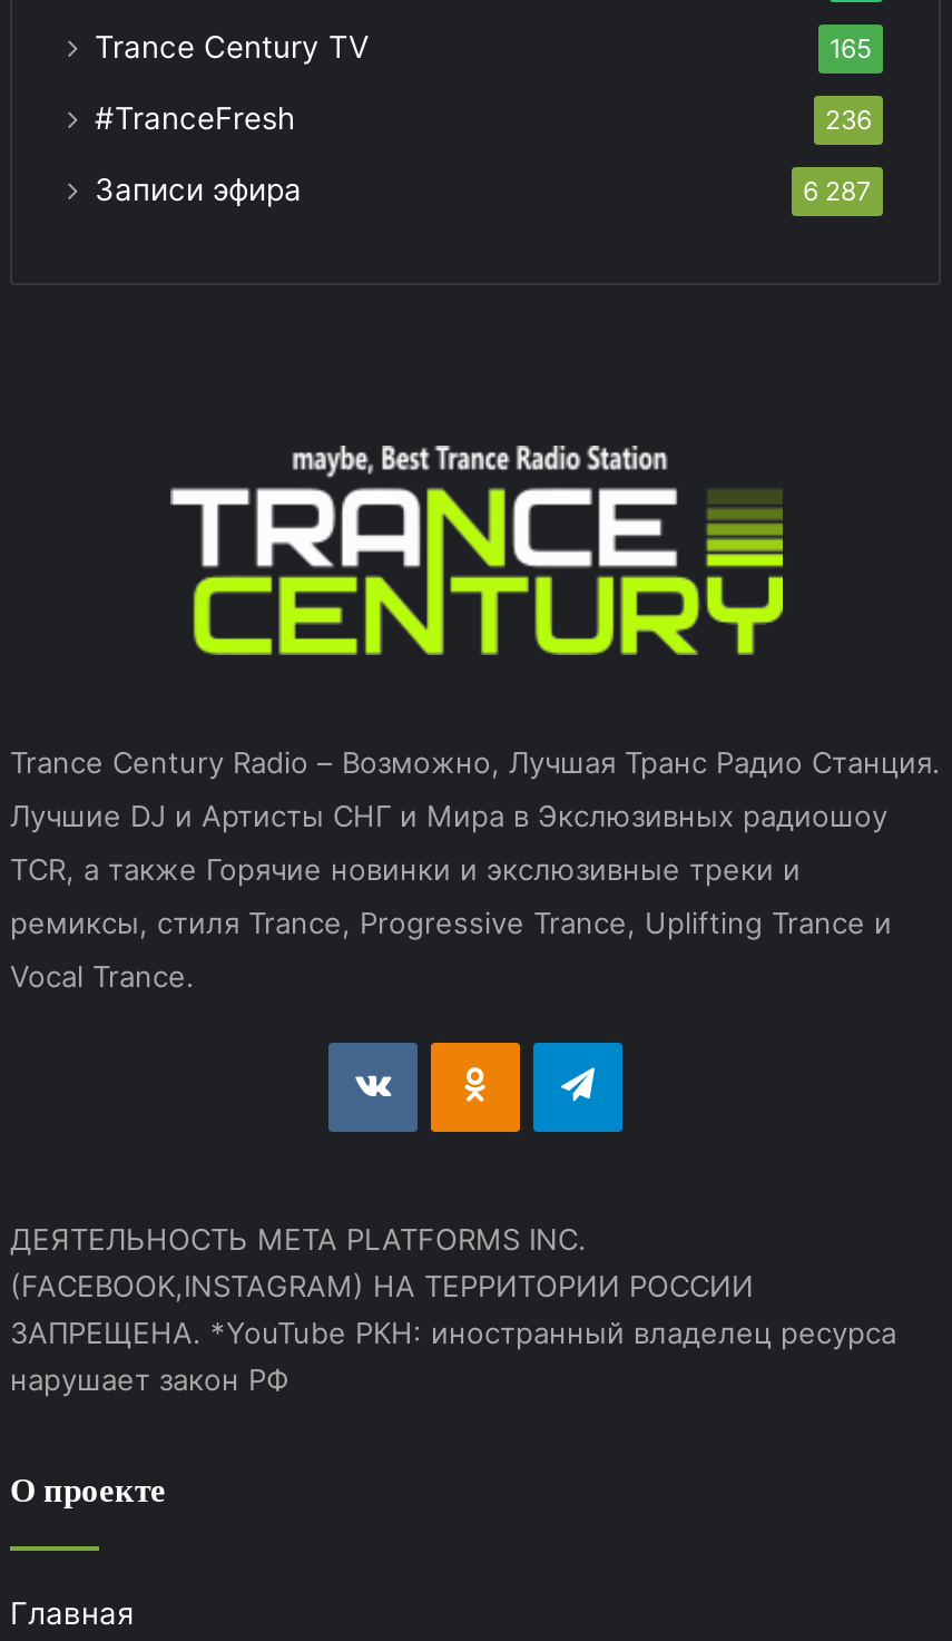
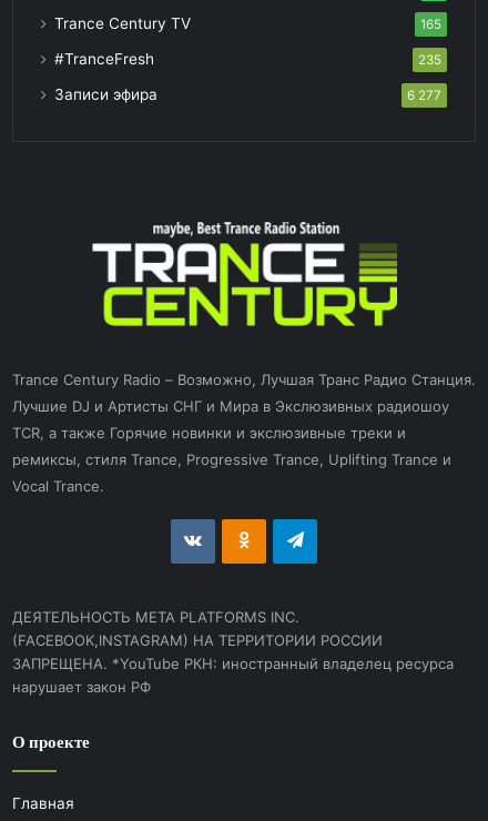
[825,104,872,135] 236 -> [418,52,441,67] 235
[803,176,872,207] 6 287 -> [407,87,441,103] 6 277

